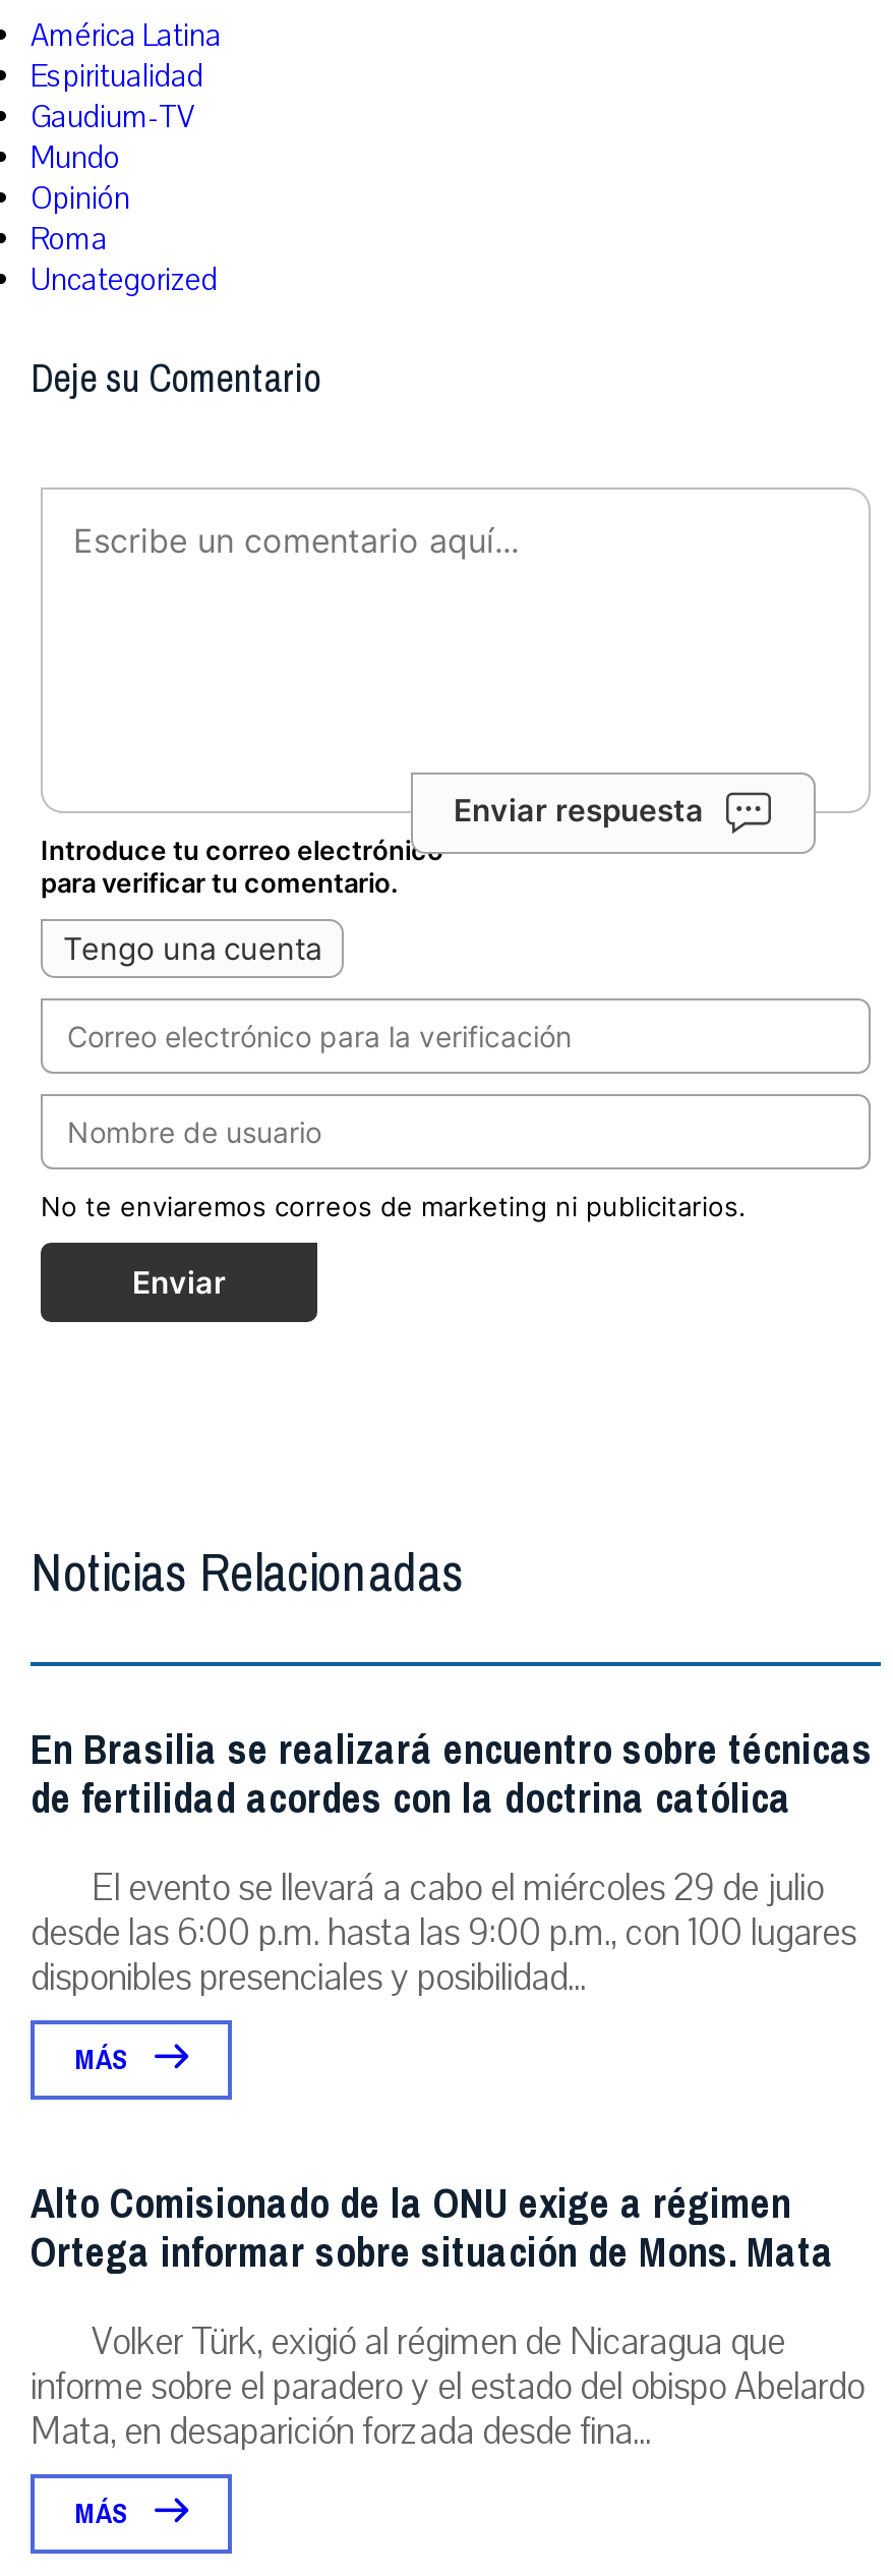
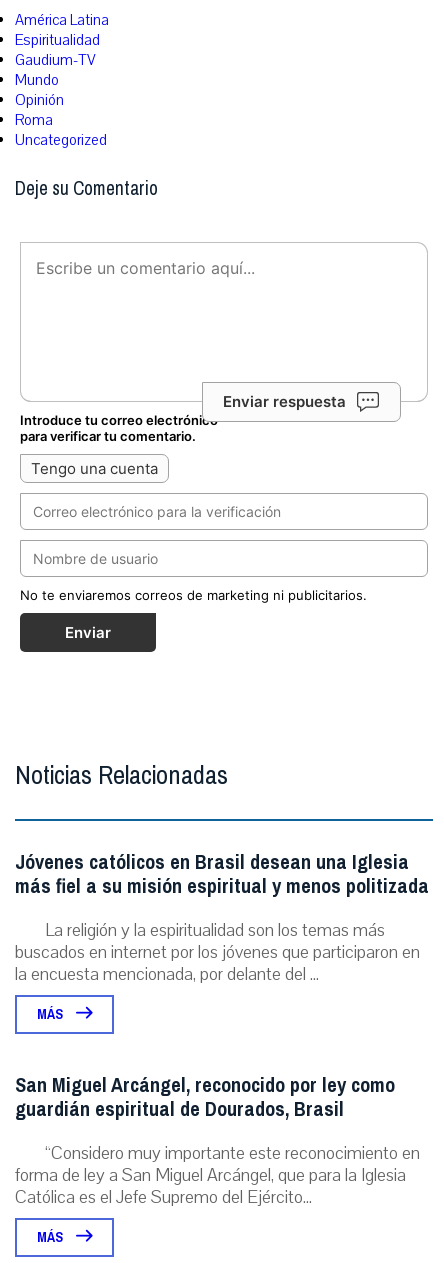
[31,1714,873,2003] En Brasilia se realizará encuentro sobre técnicas | de fertilidad acordes con la doctrina católica | El evento se llevará a cabo el miércoles 29 de julio | desde las 6:00 p.m. hasta las 9:00 p.m., con 100 lugares | disponibles presenciales y posibilidad... -> [15,844,429,986] Jóvenes católicos en Brasil desean una Iglesia | más fiel a su misión espiritual y menos politizada | La religión y la espiritualidad son los temas más | buscados en internet por los jóvenes que participaron en | la encuesta mencionada, por delante del ...
[31,2168,865,2457] Alto Comisionado de la ONU exige a régimen | Ortega informar sobre situación de Mons. Mata | Volker Türk, exigió al régimen de Nicaragua que | informe sobre el paradero y el estado del obispo Abelardo | Mata, en desaparición forzada desde fina... -> [15,1067,420,1209] San Miguel Arcángel, reconocido por ley como | guardián espiritual de Dourados, Brasil | “Considero muy importante este reconocimiento en | forma de ley a San Miguel Arcángel, que para la Iglesia | Católica es el Jefe Supremo del Ejército...

